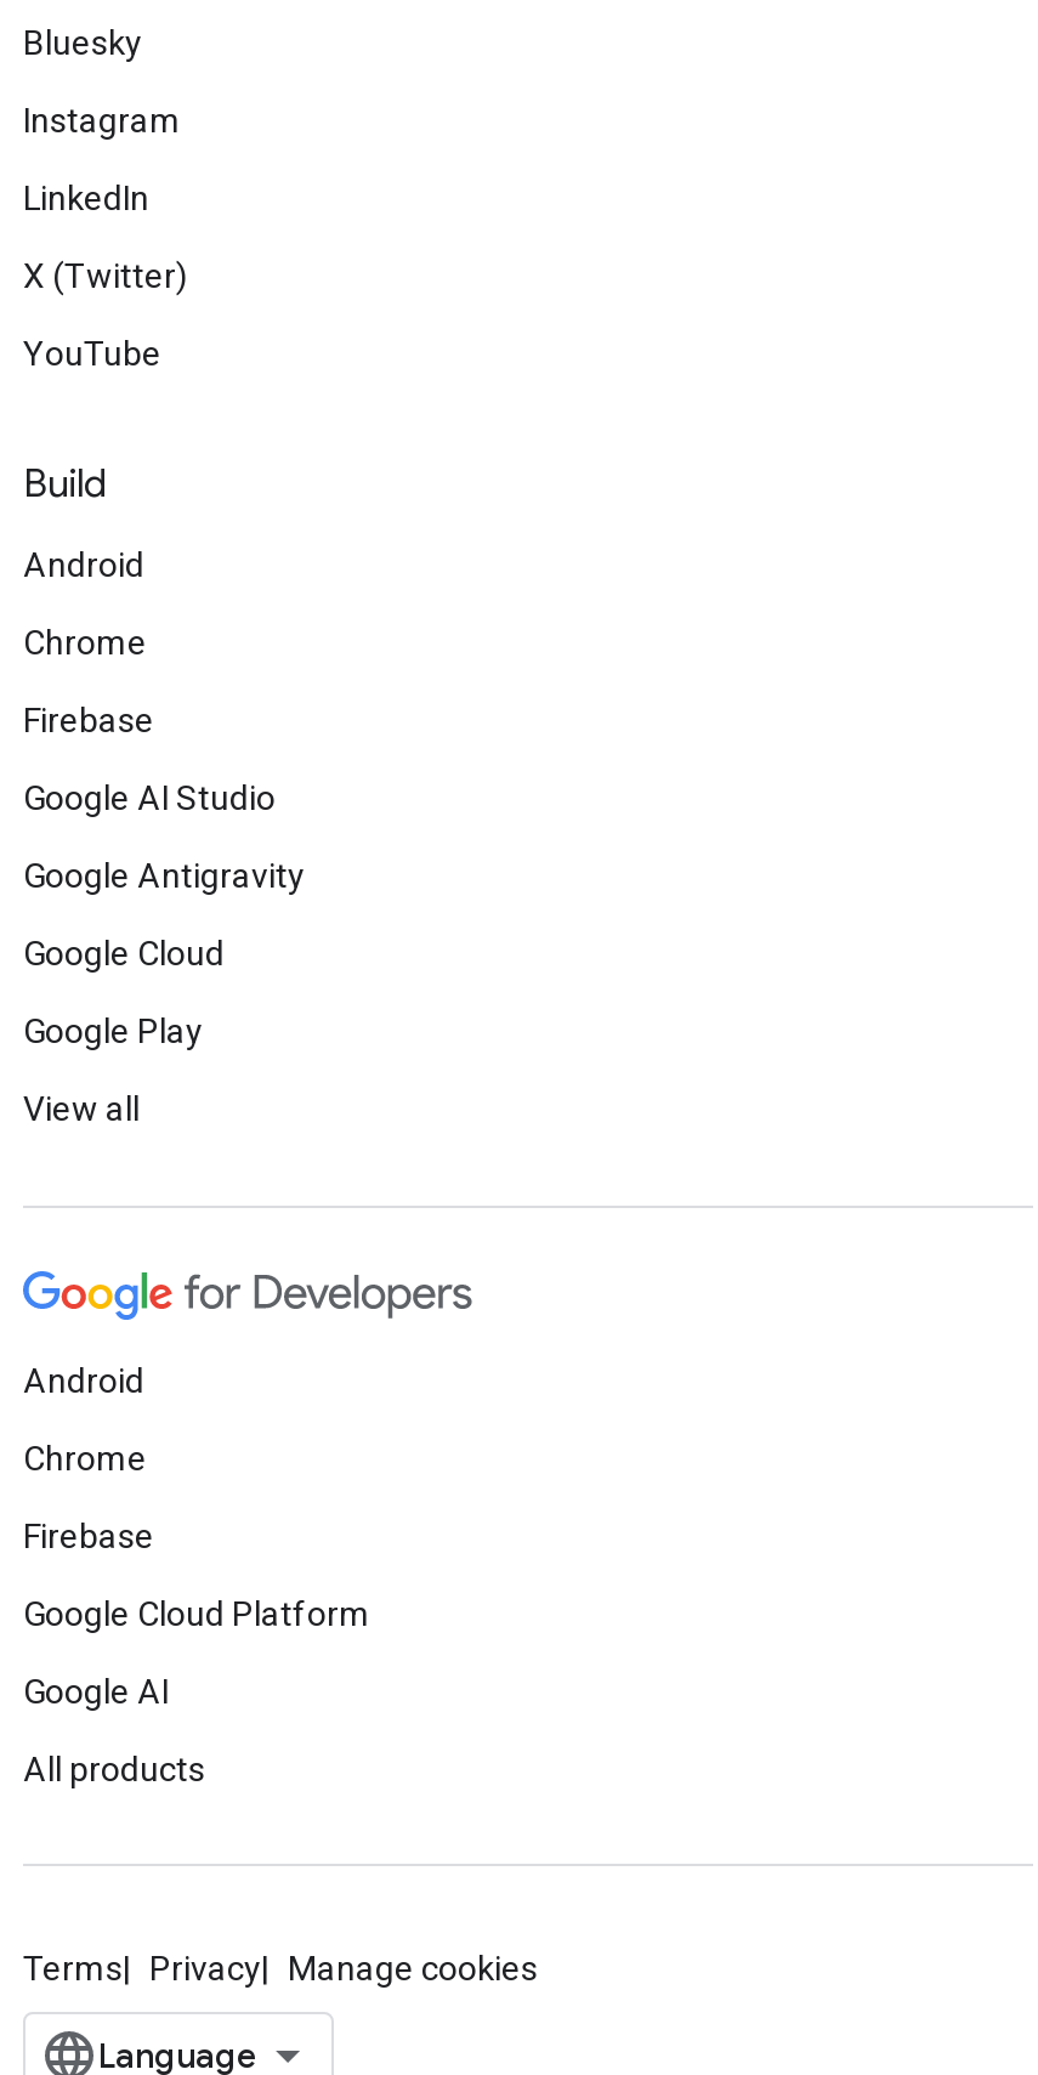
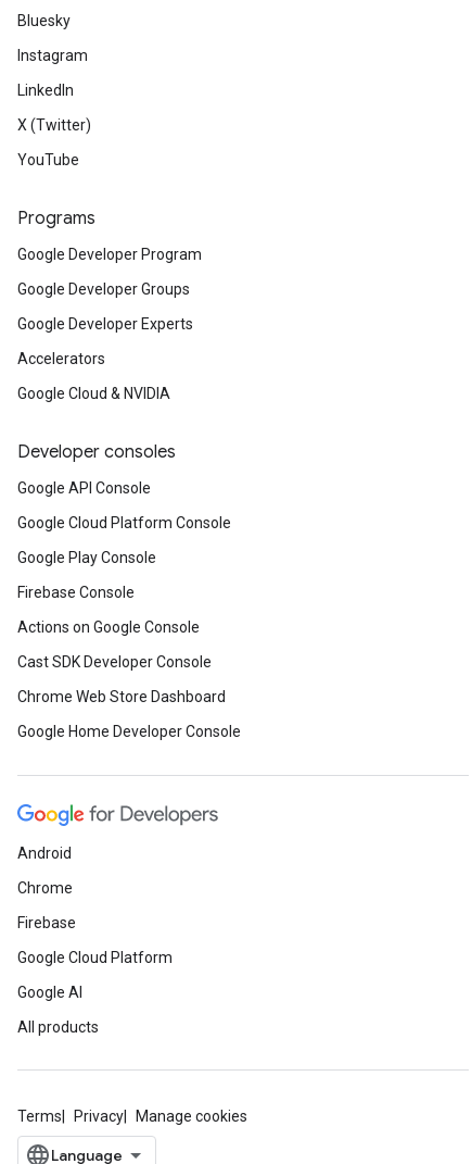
[23,460,305,1128] Build | Android | Chrome | Firebase | Google AI Studio | Google Antigravity | Google Cloud | Google Play | View all -> [17,208,241,740] Programs | Google Developer Program | Google Developer Groups | Google Developer Experts | Accelerators | Google Cloud & NVIDIA | Developer consoles | Google API Console | Google Cloud Platform Console | Google Play Console | Firebase Console | Actions on Google Console | Cast SDK Developer Console | Chrome Web Store Dashboard | Google Home Developer Console

